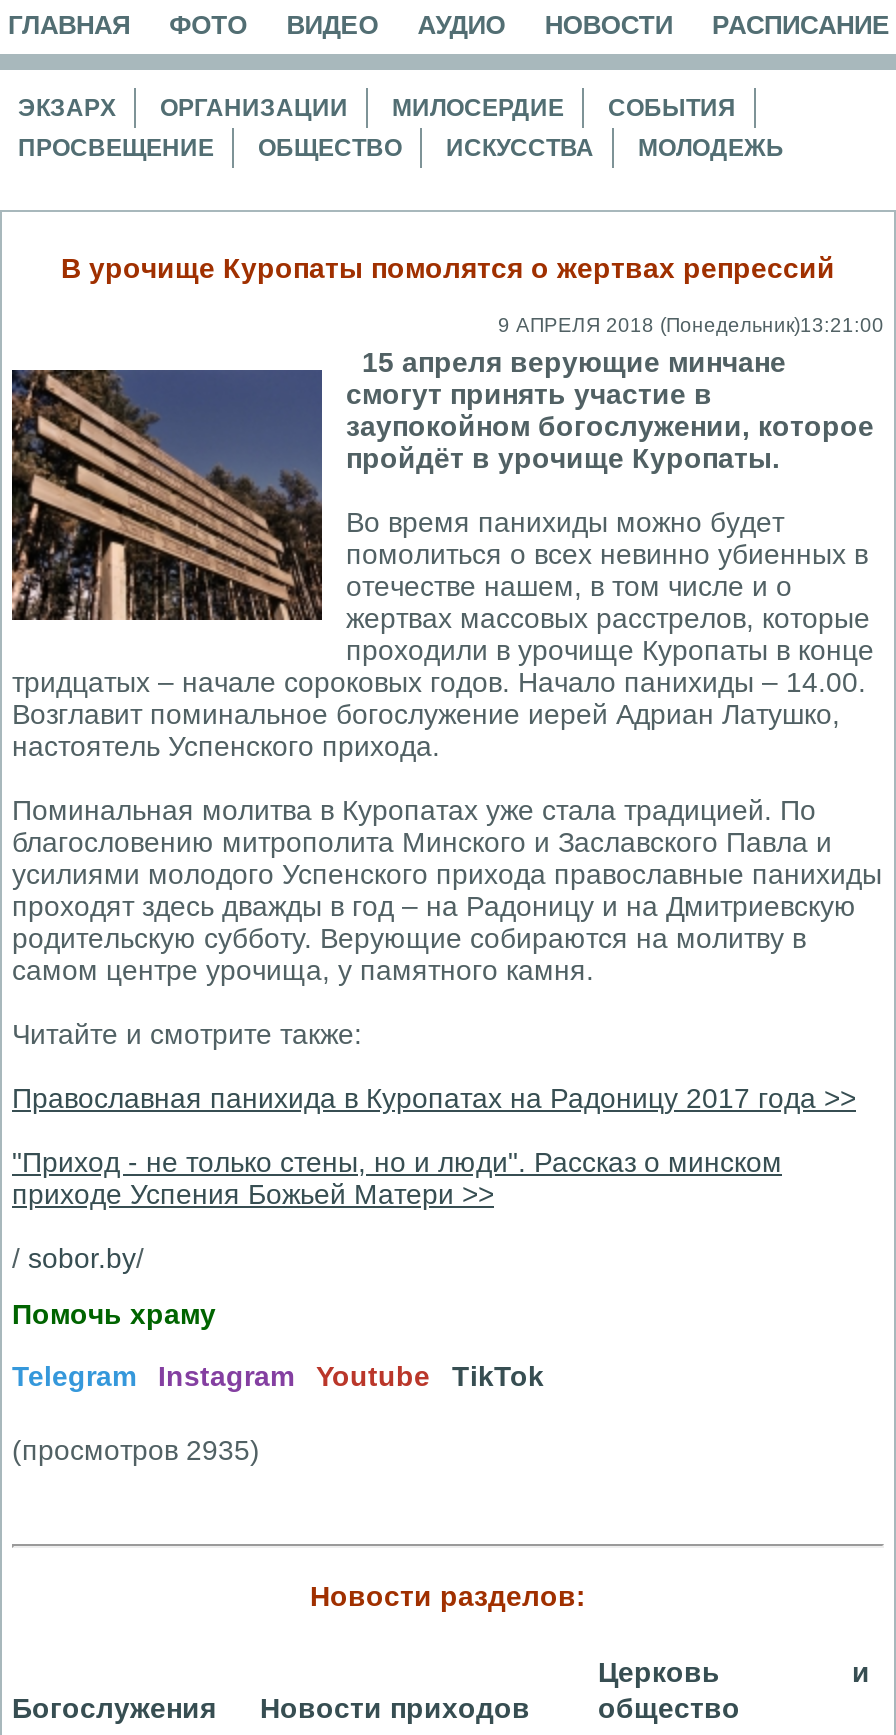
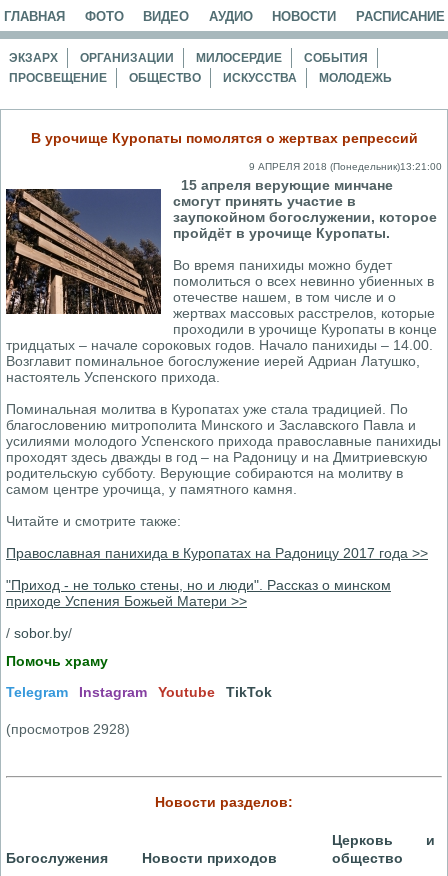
[12,1434,260,1466] (просмотров 2935) -> [6,721,130,737] (просмотров 2928)

